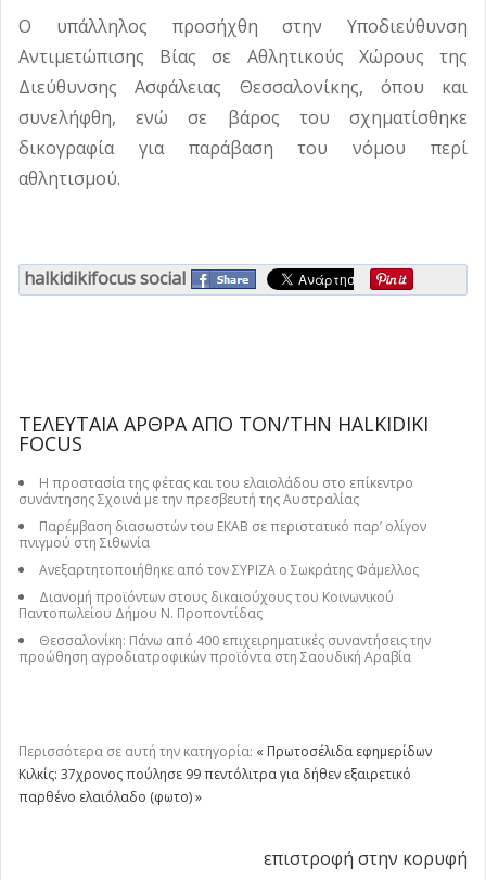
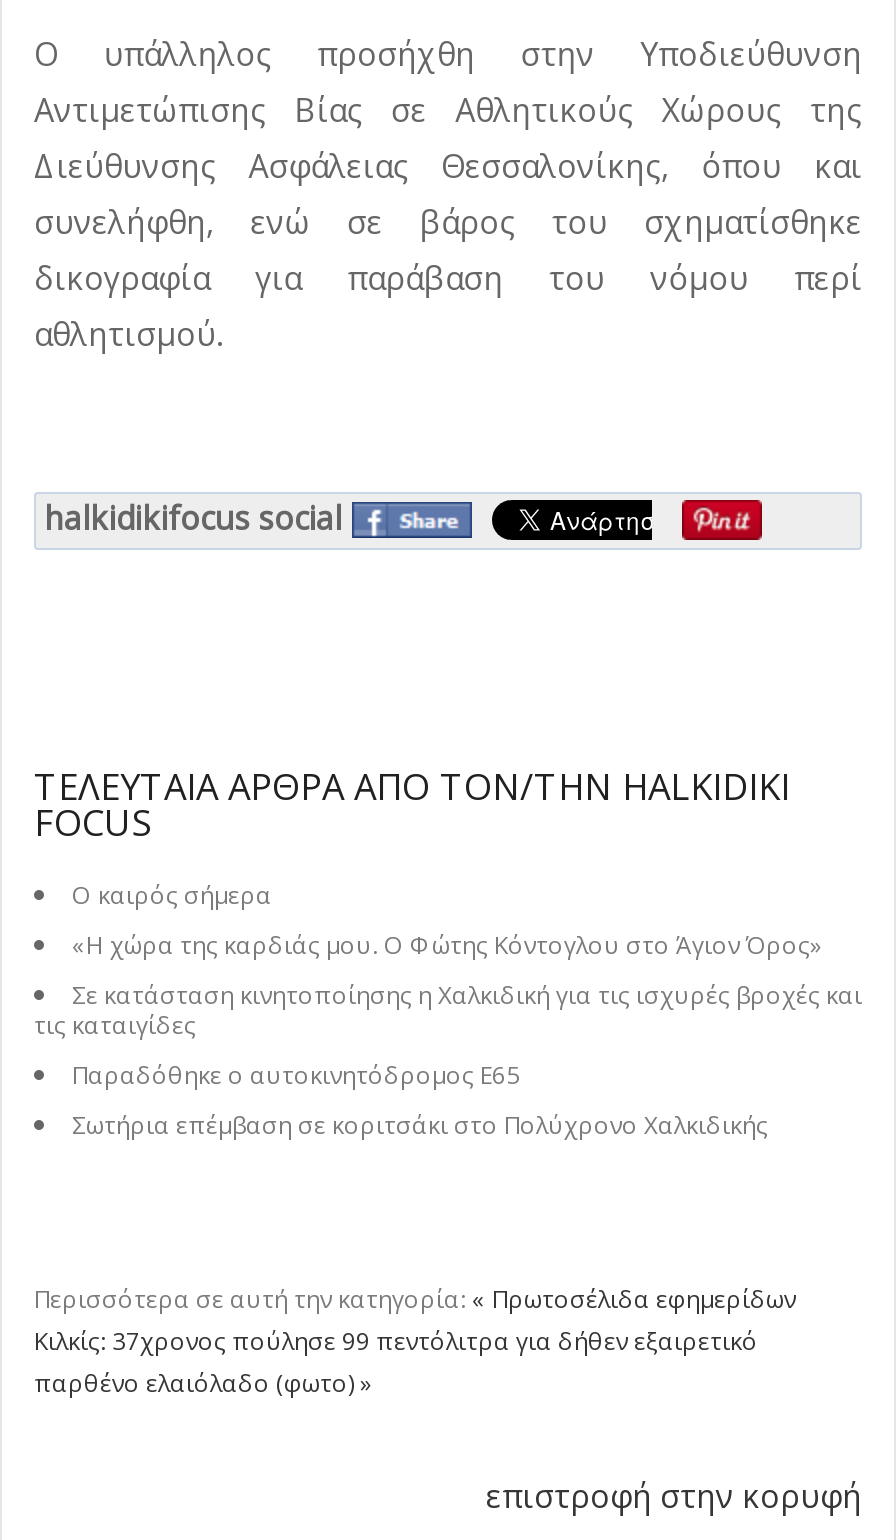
[18,474,413,509] Η προστασία της φέτας και του ελαιολάδου στο επίκεντρο | συνάντησης Σχοινά με την πρεσβευτή της Αυστραλίας -> [72,878,272,912] Ο καιρός σήμερα
[18,517,426,552] Παρέμβαση διασωστών του ΕΚΑΒ σε περιστατικό παρ’ ολίγον | πνιγμού στη Σιθωνία -> [72,928,822,962] «Η χώρα της καρδιάς μου. Ο Φώτης Κόντογλου στο Άγιον Όρος»
[39,561,419,579] Ανεξαρτητοποιήθηκε από τον ΣΥΡΙΖΑ ο Σωκράτης Φάμελλος -> [34,978,862,1042] Σε κατάσταση κινητοποίησης η Χαλκιδική για τις ισχυρές βροχές και | τις καταιγίδες
[18,588,394,623] Διανομή προϊόντων στους δικαιούχους του Κοινωνικού | Παντοπωλείου Δήμου Ν. Προποντίδας -> [72,1058,520,1092] Παραδόθηκε ο αυτοκινητόδρομος Ε65
[18,631,431,666] Θεσσαλονίκη: Πάνω από 400 επιχειρηματικές συναντήσεις την | προώθηση αγροδιατροφικών προϊόντα στη Σαουδική Αραβία -> [72,1108,768,1142] Σωτήρια επέμβαση σε κοριτσάκι στο Πολύχρονο Χαλκιδικής

